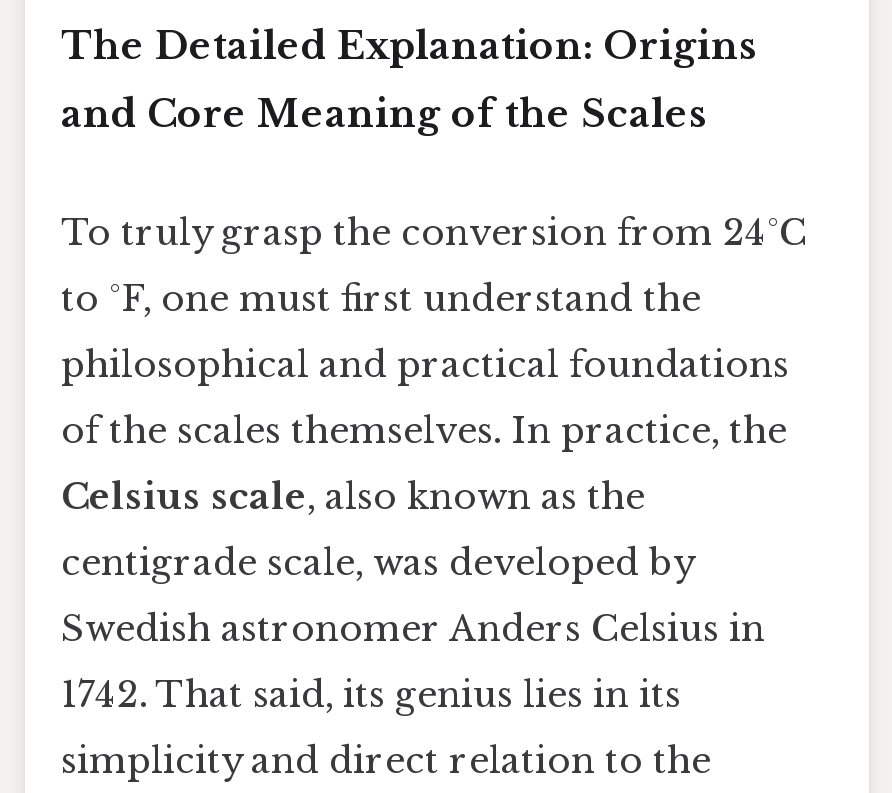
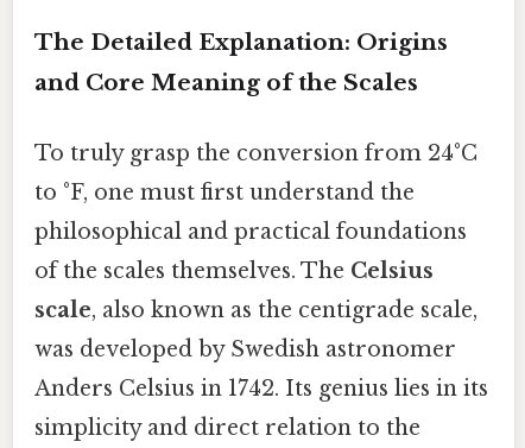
[61,409,787,717] of the scales themselves. In practice, the | Celsius scale, also known as the | centigrade scale, was developed by | Swedish astronomer Anders Celsius in | 1742. That said, its genius lies in its -> [34,258,488,402] of the scales themselves. The Celsius | scale, also known as the centigrade scale, | was developed by Swedish astronomer | Anders Celsius in 1742. Its genius lies in its

